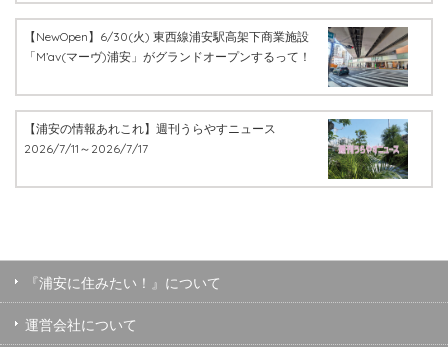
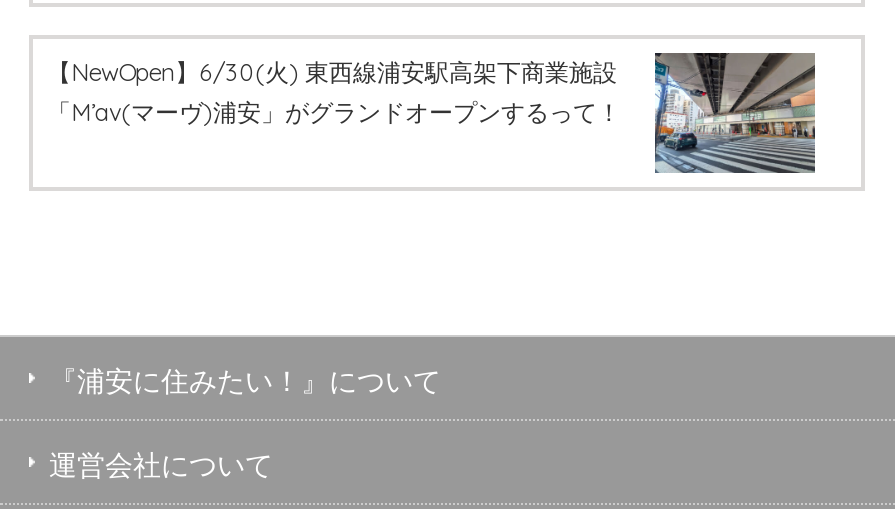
[24,121,276,156] 【浦安の情報あれこれ】週刊うらやすニュース | 2026/7/11～2026/7/17 -> none
[327,118,409,180] [image] -> none

